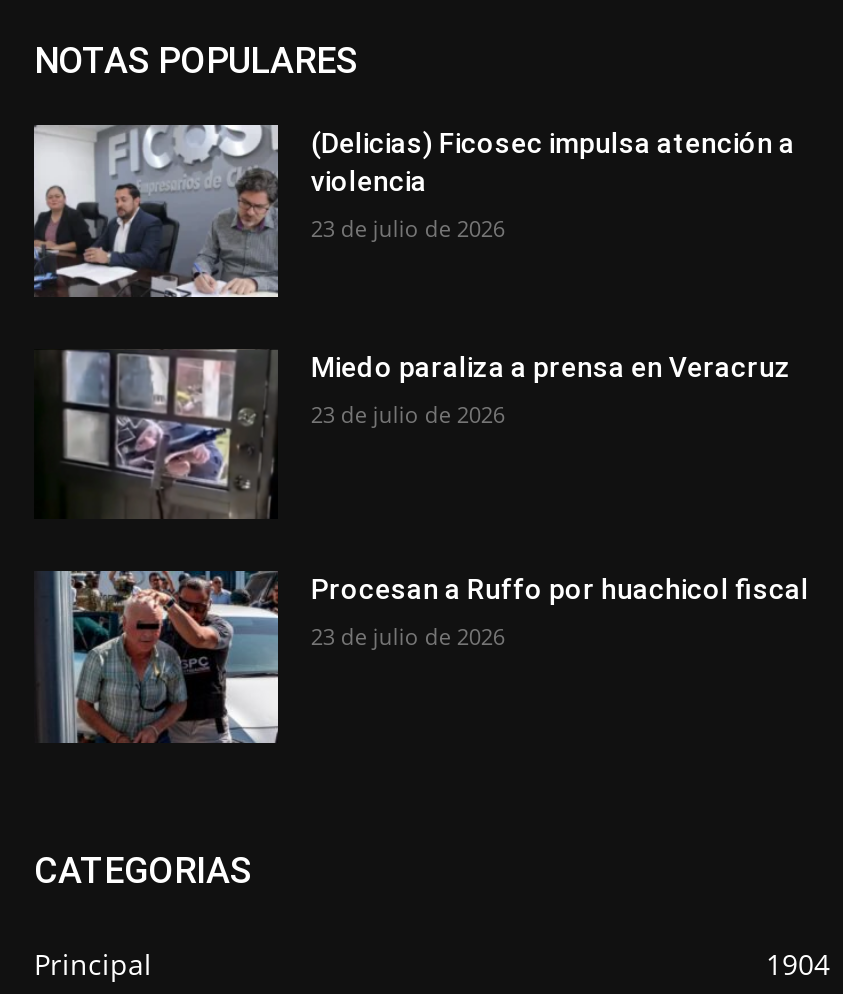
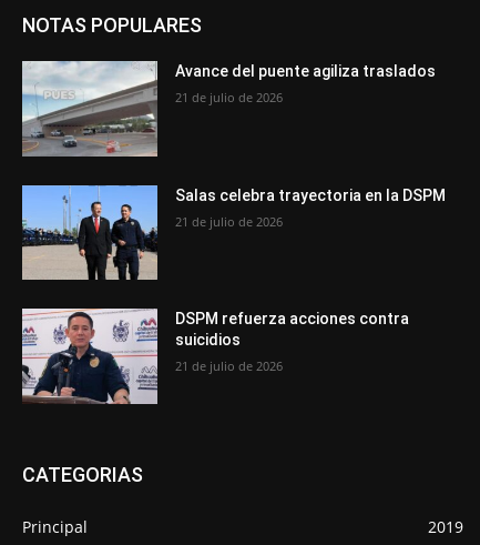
[34,125,795,297] [image] | (Delicias) Ficosec impulsa atención a | violencia -> [21,61,436,158] [image] | Avance del puente agiliza traslados
[311,213,505,243] 23 de julio de 2026 -> [176,89,283,105] 21 de julio de 2026
[34,347,791,521] [image] | Miedo paraliza a prensa en Veracruz -> [21,184,446,281] [image] | Salas celebra trayectoria en la DSPM
[311,398,505,428] 23 de julio de 2026 -> [176,213,283,229] 21 de julio de 2026
[34,569,809,745] [image] | Procesan a Ruffo por huachicol fiscal -> [21,307,409,404] [image] | DSPM refuerza acciones contra | suicidios
[311,622,505,652] 23 de julio de 2026 -> [176,358,283,375] 21 de julio de 2026
[766,945,830,983] 1904 -> [428,516,463,537] 2019

